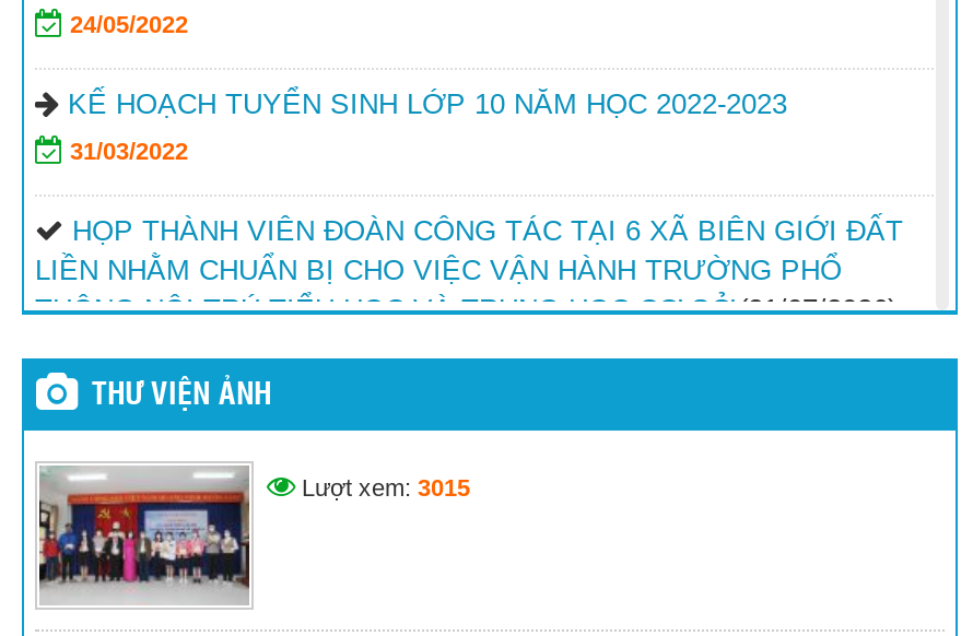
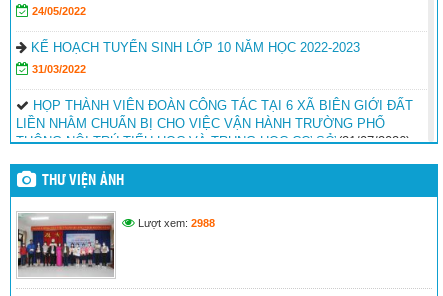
[295,474,470,500] Lượt xem: 3015 -> [135,217,215,229] Lượt xem: 2988

